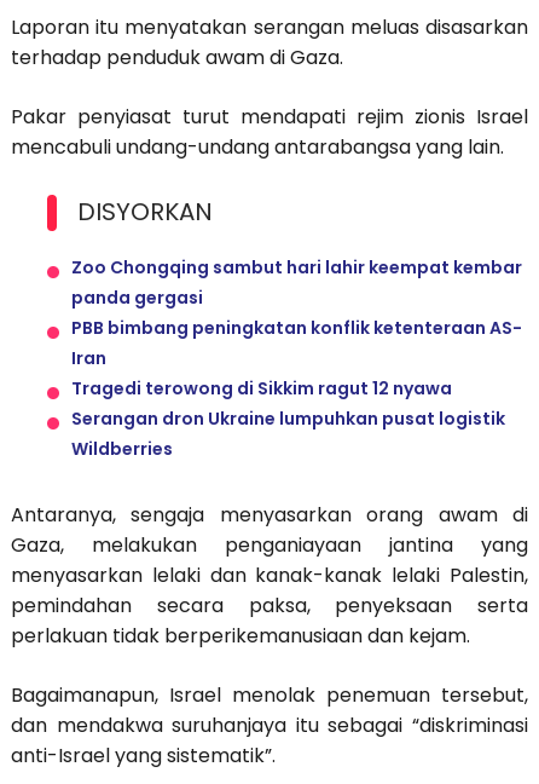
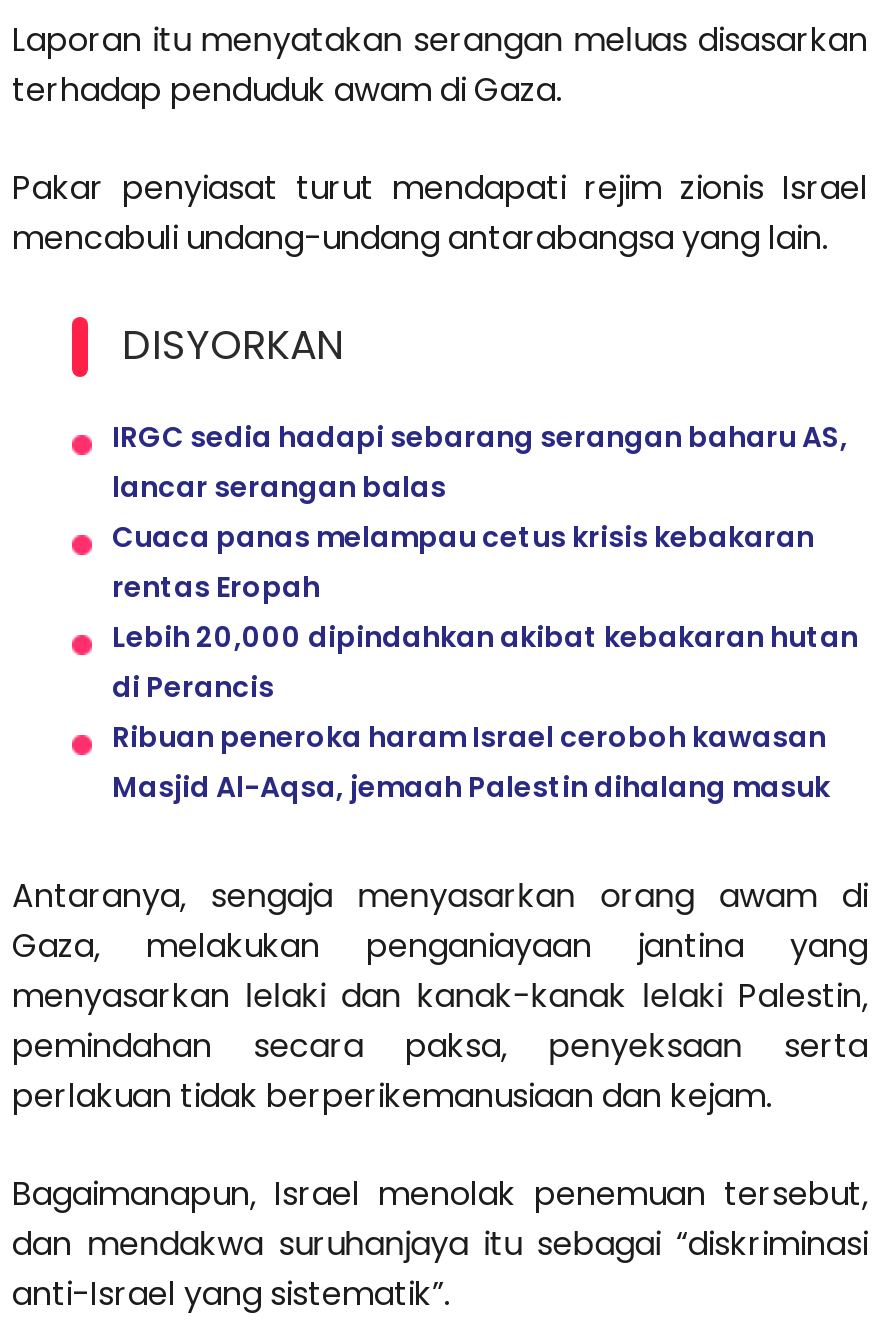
[71,256,522,462] Zoo Chongqing sambut hari lahir keempat kembar | panda gergasi | PBB bimbang peningkatan konflik ketenteraan AS- | Iran | Tragedi terowong di Sikkim ragut 12 nyawa | Serangan dron Ukraine lumpuhkan pusat logistik | Wildberries -> [112,418,858,808] IRGC sedia hadapi sebarang serangan baharu AS, | lancar serangan balas | Cuaca panas melampau cetus krisis kebakaran | rentas Eropah | Lebih 20,000 dipindahkan akibat kebakaran hutan | di Perancis | Ribuan peneroka haram Israel ceroboh kawasan | Masjid Al-Aqsa, jemaah Palestin dihalang masuk

